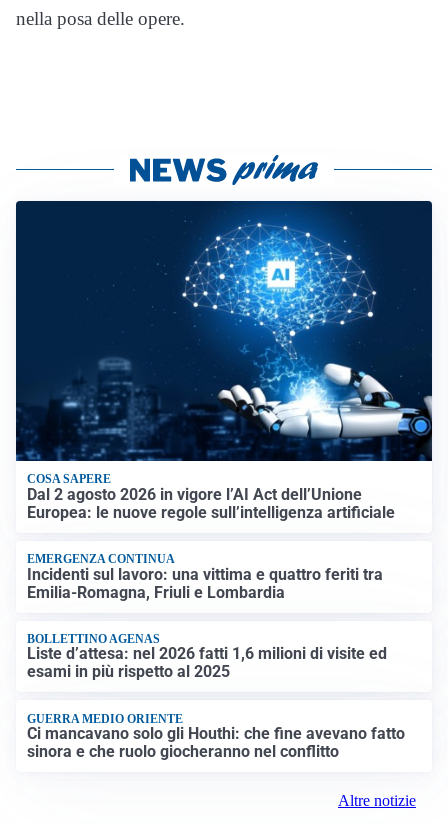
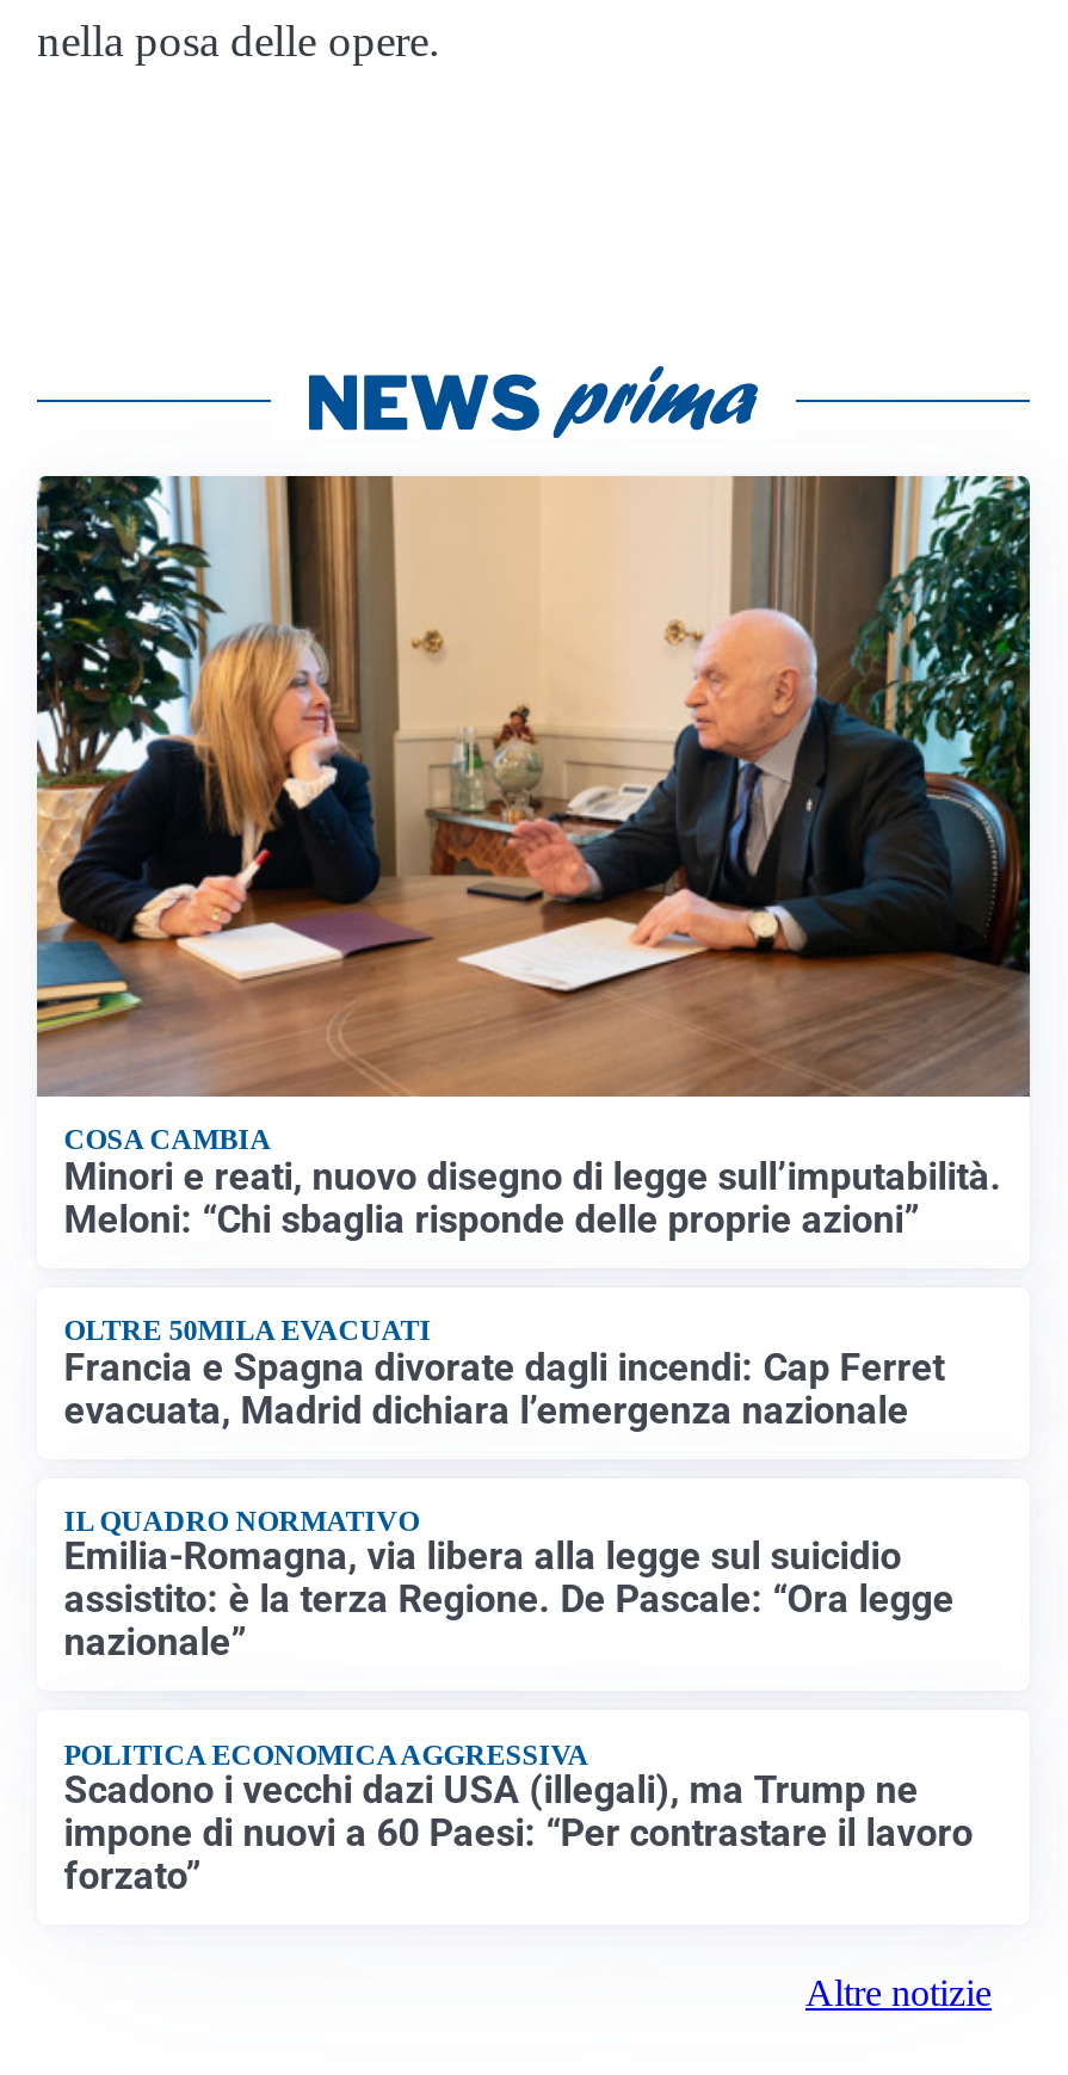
[15,200,433,522] [image] | COSA SAPERE | Dal 2 agosto 2026 in vigore l’AI Act dell’Unione | Europea: le nuove regole sull’intelligenza artificiale -> [35,474,1032,1242] [image] | COSA CAMBIA | Minori e reati, nuovo disegno di legge sull’imputabilità. | Meloni: “Chi sbaglia risponde delle proprie azioni”
[27,552,383,601] EMERGENZA CONTINUA | Incidenti sul lavoro: una vittima e quattro feriti tra | Emilia-Romagna, Friuli e Lombardia -> [64,1314,944,1432] OLTRE 50MILA EVACUATI | Francia e Spagna divorate dagli incendi: Cap Ferret | evacuata, Madrid dichiara l’emergenza nazionale
[27,632,387,681] BOLLETTINO AGENAS | Liste d’attesa: nel 2026 fatti 1,6 milioni di visite ed | esami in più rispetto al 2025 -> [64,1504,954,1665] IL QUADRO NORMATIVO | Emilia-Romagna, via libera alla legge sul suicidio | assistito: è la terza Regione. De Pascale: “Ora legge | nazionale”
[27,712,405,761] GUERRA MEDIO ORIENTE | Ci mancavano solo gli Houthi: che fine avevano fatto | sinora e che ruolo giocheranno nel conflitto -> [64,1738,973,1898] POLITICA ECONOMICA AGGRESSIVA | Scadono i vecchi dazi USA (illegali), ma Trump ne | impone di nuovi a 60 Paesi: “Per contrastare il lavoro | forzato”

